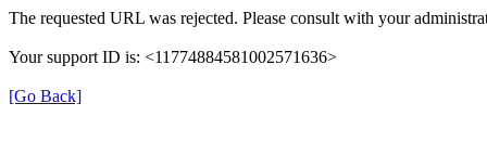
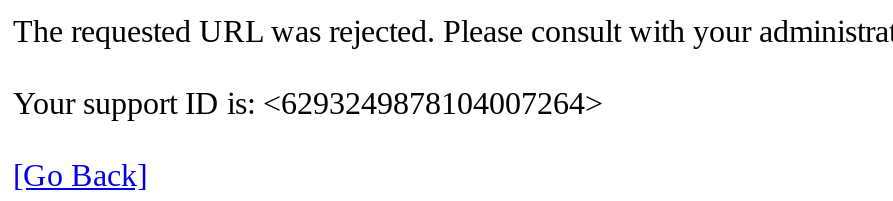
[9,48,337,66] Your support ID is: <11774884581002571636> -> [13,86,603,120] Your support ID is: <6293249878104007264>

